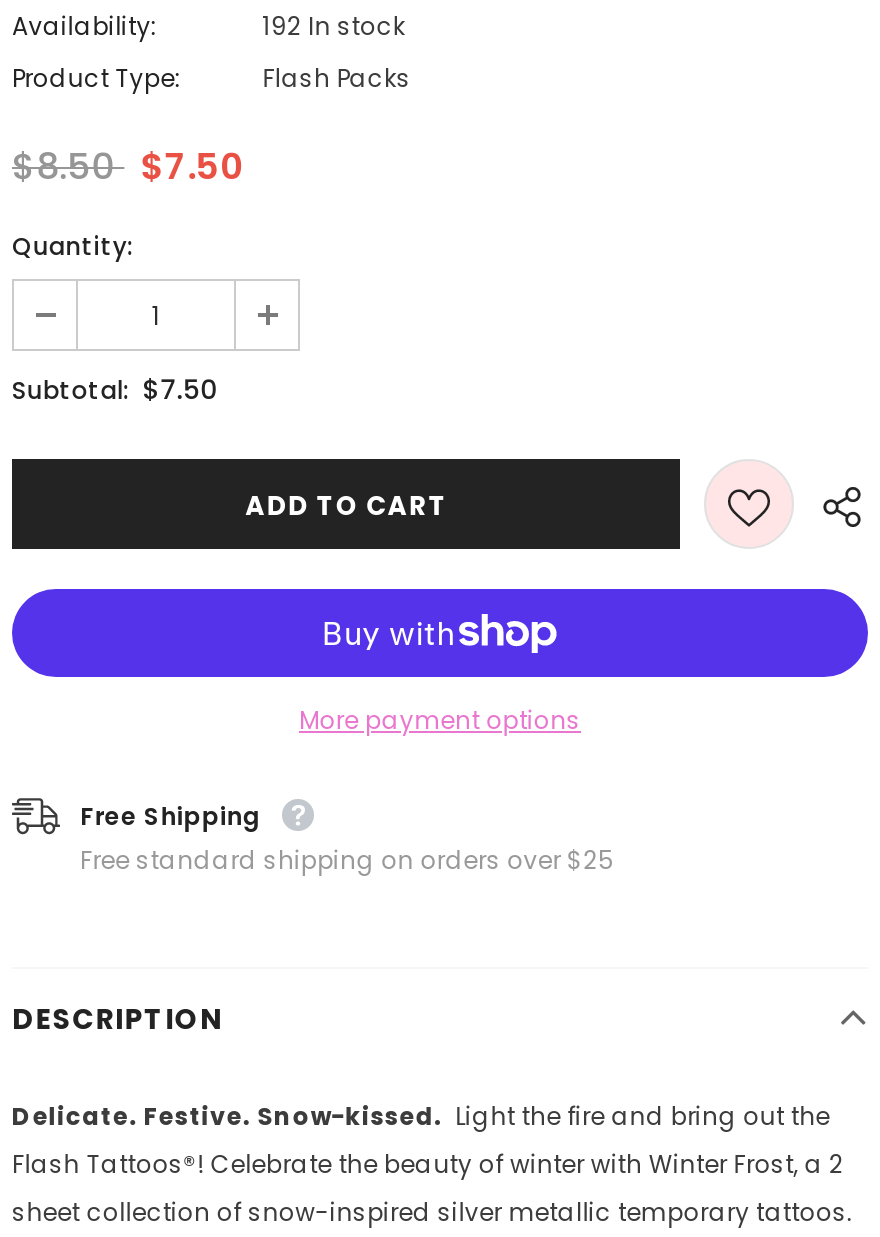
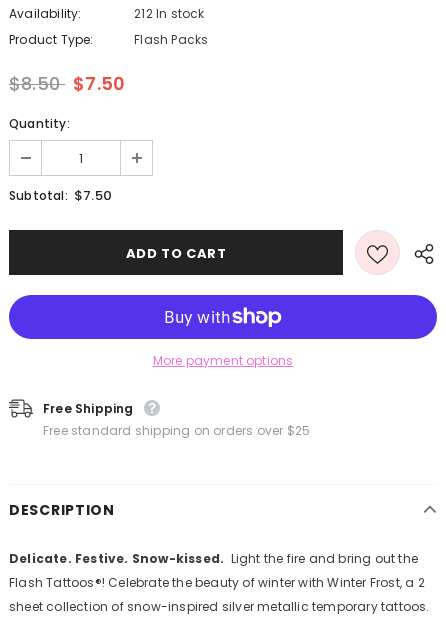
[262,9,405,43] 192 In stock -> [134,5,205,22] 212 In stock

